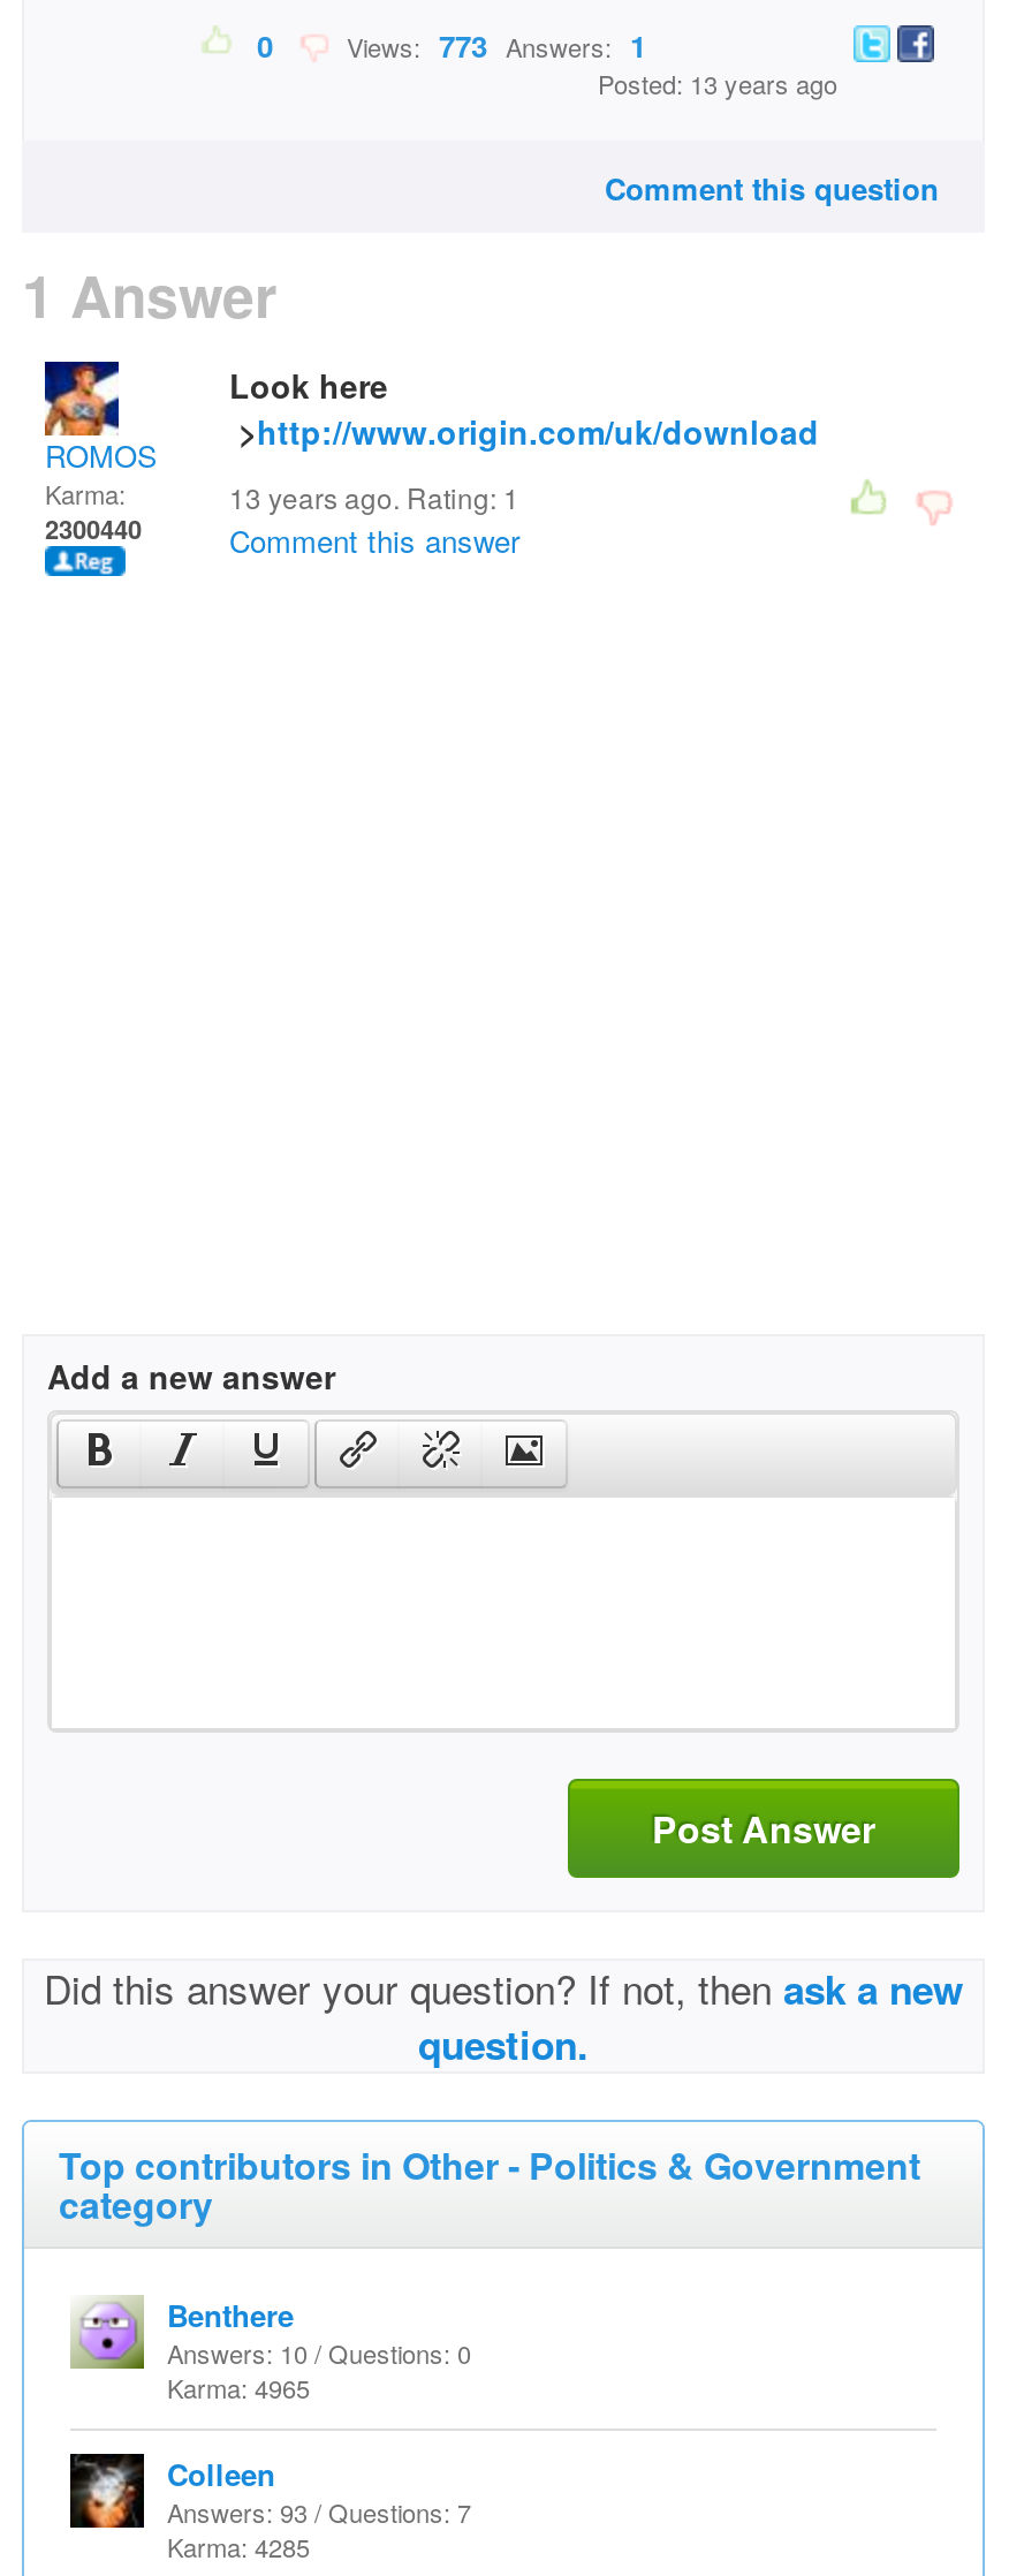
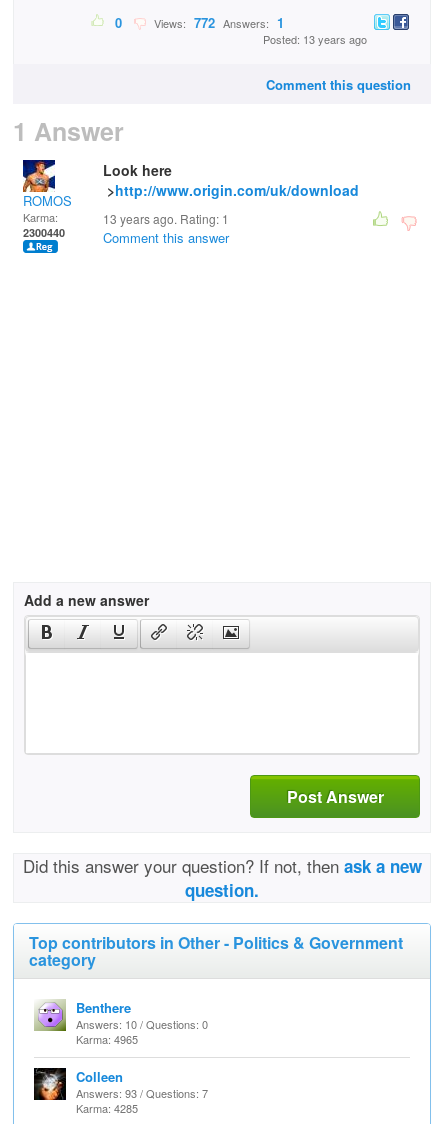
[333,23,646,67] Views: 773 Answers: 1 -> [148,13,284,32] Views: 772 Answers: 1

